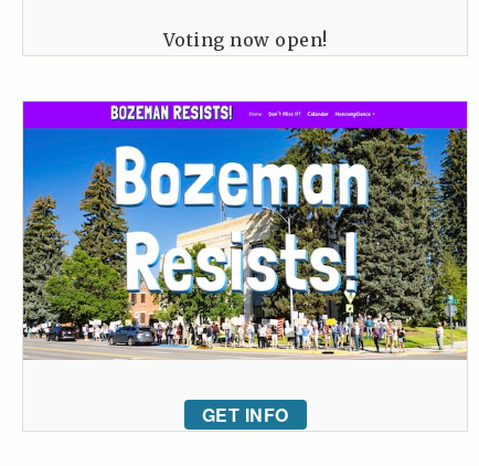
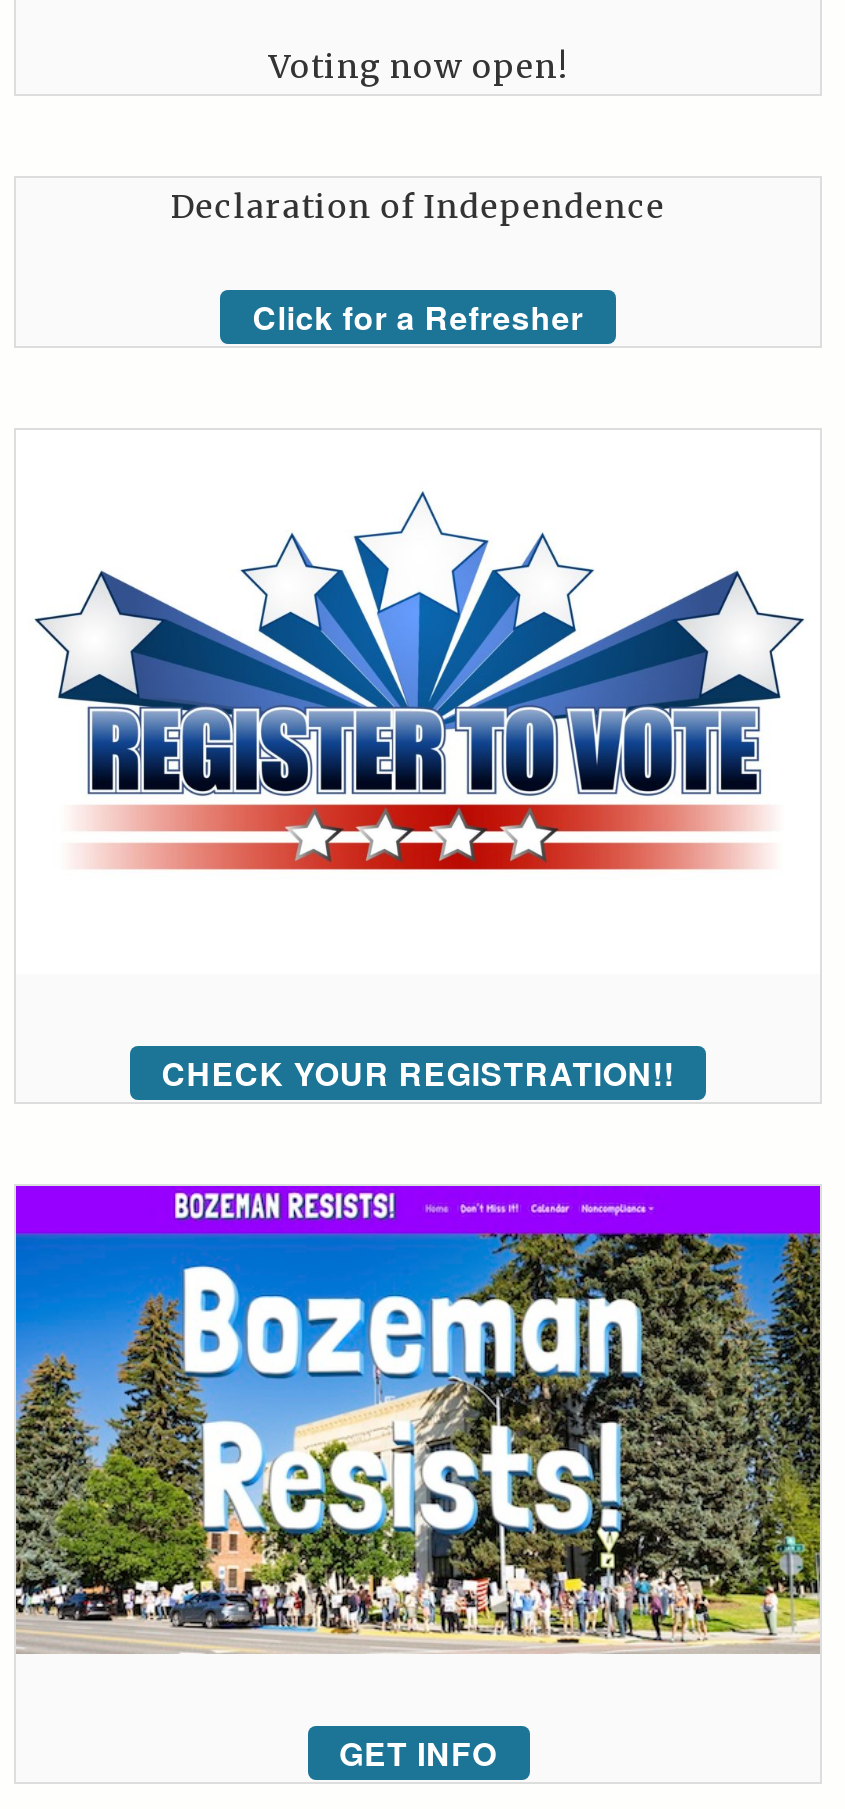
none -> [34,491,804,871] [image]
none -> [162,1050,674,1096] CHECK YOUR REGISTRATION!!
none -> [170,185,666,339] Declaration of Independence | Click for a Refresher

